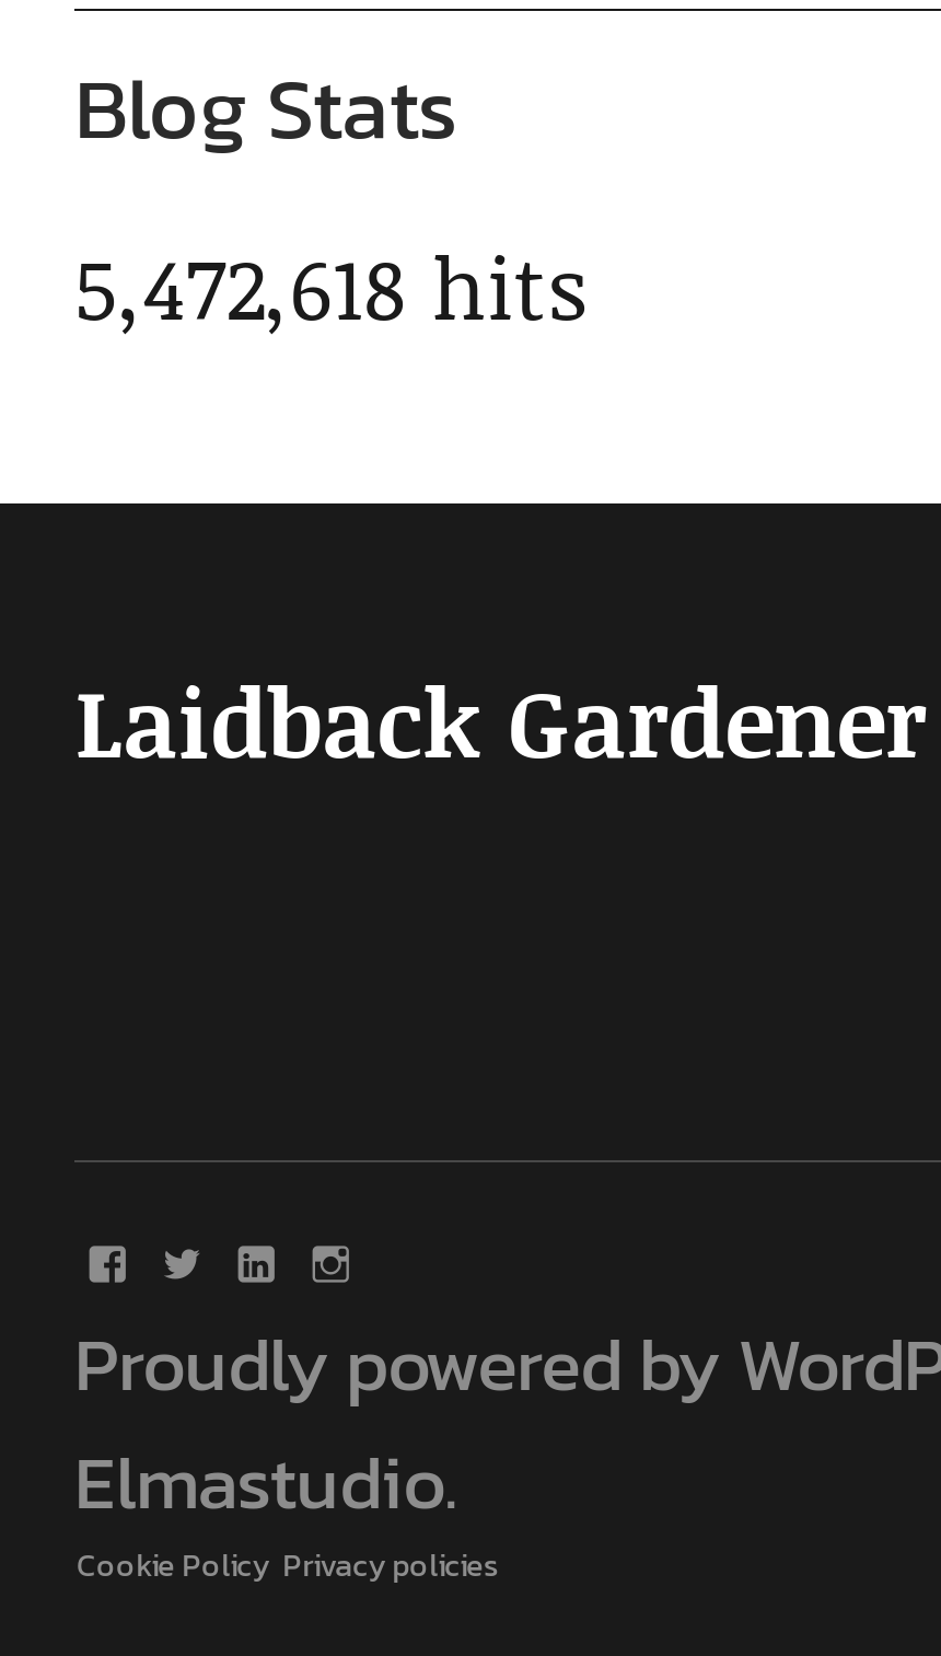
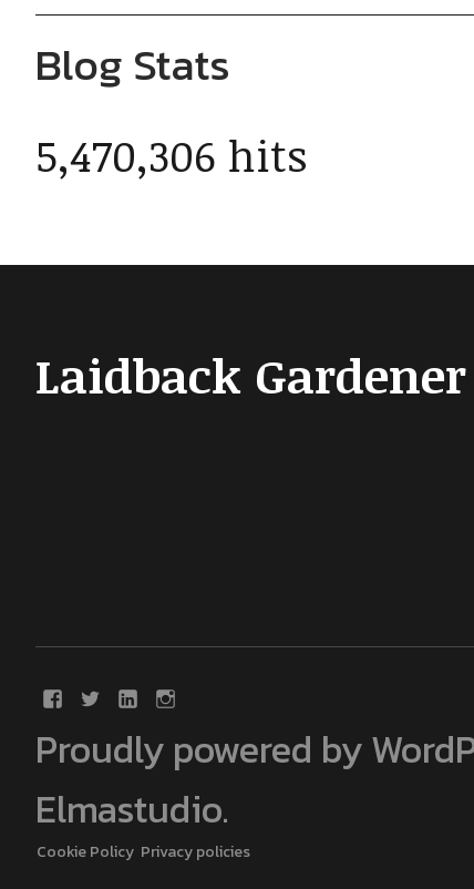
[75,228,589,344] 5,472,618 hits -> [36,125,308,184] 5,470,306 hits

